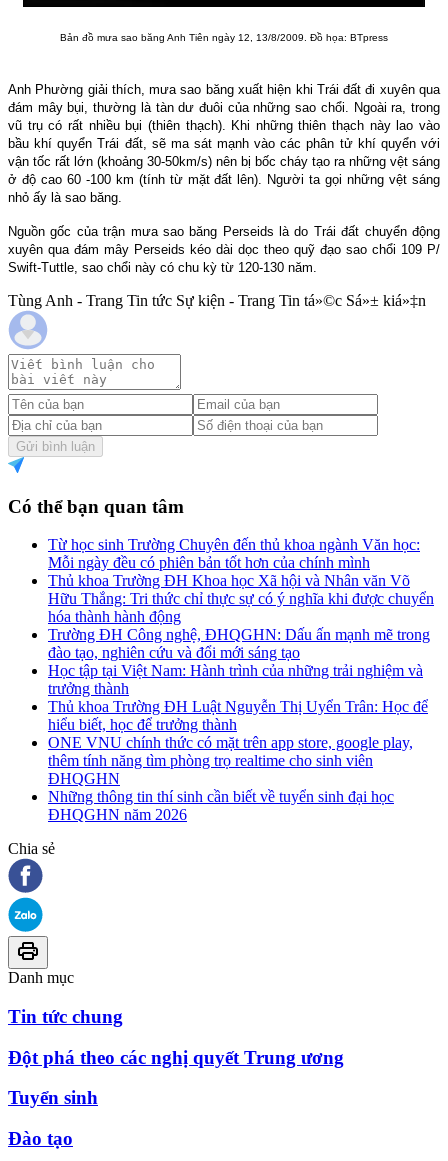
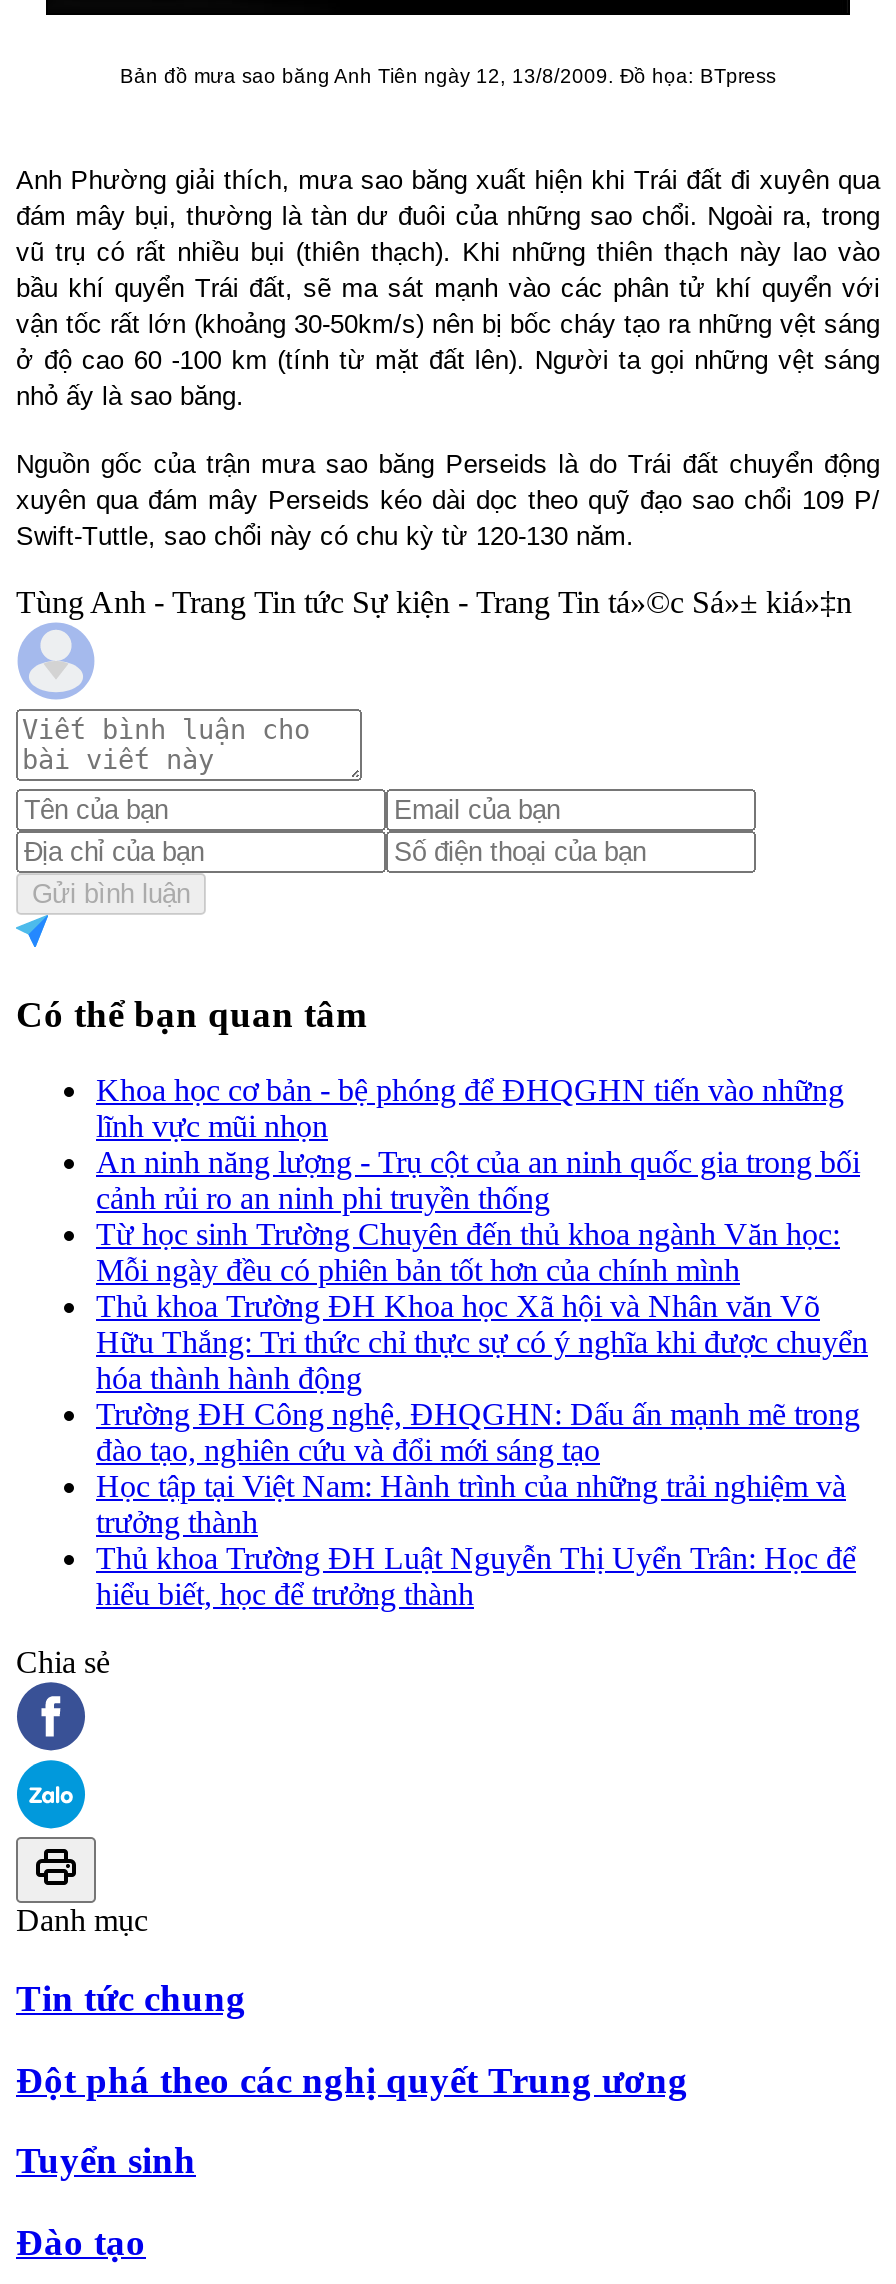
none -> [96,1073,860,1215] Khoa học cơ bản - bệ phóng để ĐHQGHN tiến vào những | lĩnh vực mũi nhọn | An ninh năng lượng - Trụ cột của an ninh quốc gia trong bối | cảnh rủi ro an ninh phi truyền thống
moved [48,536,434,733] -> [96,1217,868,1611]: Từ học sinh Trường Chuyên đến thủ khoa ngành Văn học: | Mỗi ngày đều có phiên bản tốt hơn của chính mình | Thủ khoa Trường ĐH Khoa học Xã hội và Nhân văn Võ | ... | Thủ khoa Trường ĐH Luật Nguyễn Thị Uyển Trân: Học để | hiểu biết, học để trưởng thành
[48,734,413,823] ONE VNU chính thức có mặt trên app store, google play, | thêm tính năng tìm phòng trọ realtime cho sinh viên | ĐHQGHN | Những thông tin thí sinh cần biết về tuyển sinh đại học | ĐHQGHN năm 2026 -> none

